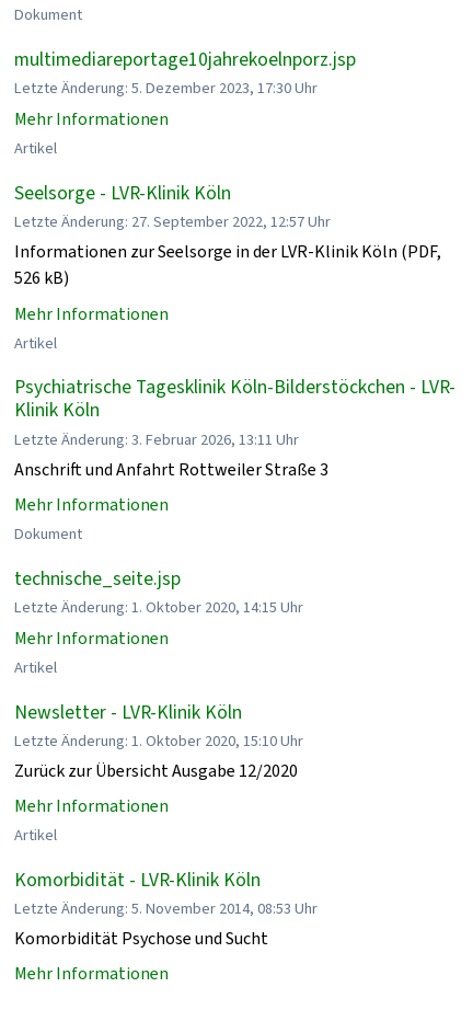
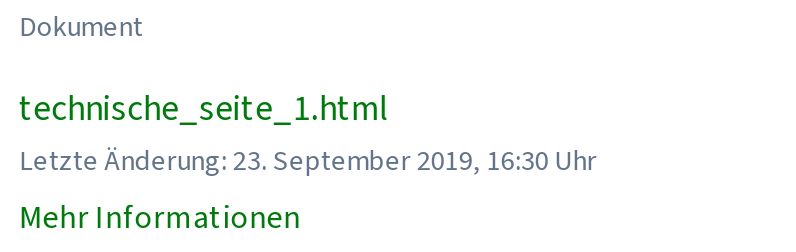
[15,46,456,950] multimediareportage10jahrekoelnporz.jsp | Letzte Änderung: 5. Dezember 2023, 17:30 Uhr | Mehr Informationen | Artikel | Seelsorge - LVR-Klinik Köln | Letzte Änderung: 27. September 2022, 12:57 Uhr | Informationen zur Seelsorge in der LVR-Klinik Köln (PDF, | 526 kB) | Mehr Informationen | Artikel | Psychiatrische Tagesklinik Köln-Bilderstöckchen - LVR- | Klinik Köln | Letzte Änderung: 3. Februar 2026, 13:11 Uhr | Anschrift und Anfahrt Rottweiler Straße 3 | Mehr Informationen | Dokument | technische_seite.jsp | Letzte Änderung: 1. Oktober 2020, 14:15 Uhr | Mehr Informationen | Artikel | Newsletter - LVR-Klinik Köln | Letzte Änderung: 1. Oktober 2020, 15:10 Uhr | Zurück zur Übersicht Ausgabe 12/2020 | Mehr Informationen | Artikel | Komorbidität - LVR-Klinik Köln | Letzte Änderung: 5. November 2014, 08:53 Uhr | Komorbidität Psychose und Sucht -> [19,84,597,180] technische_seite_1.html | Letzte Änderung: 23. September 2019, 16:30 Uhr

